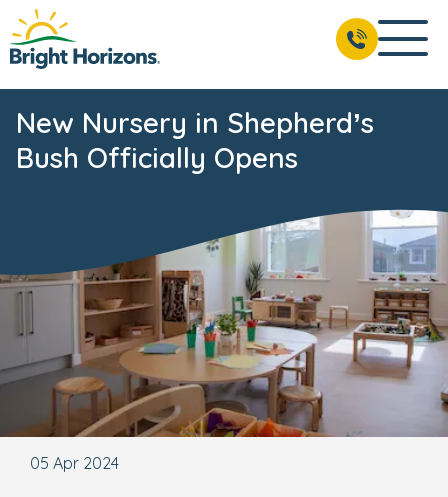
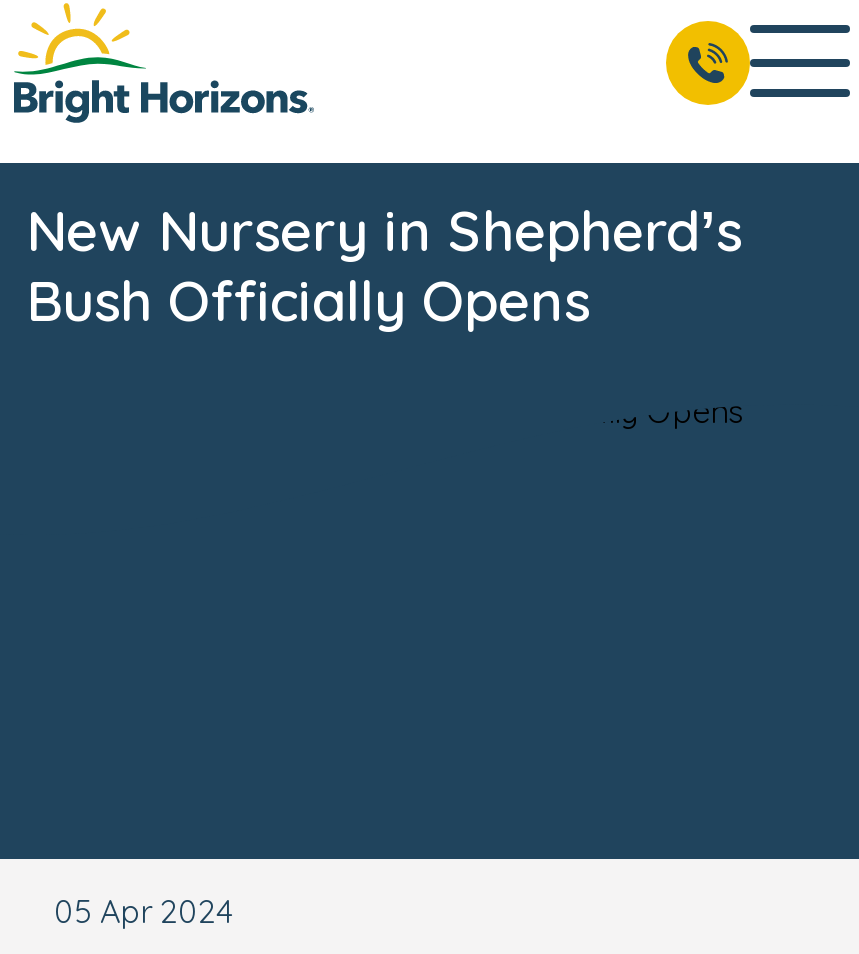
[3,209,445,438] [image] -> none

